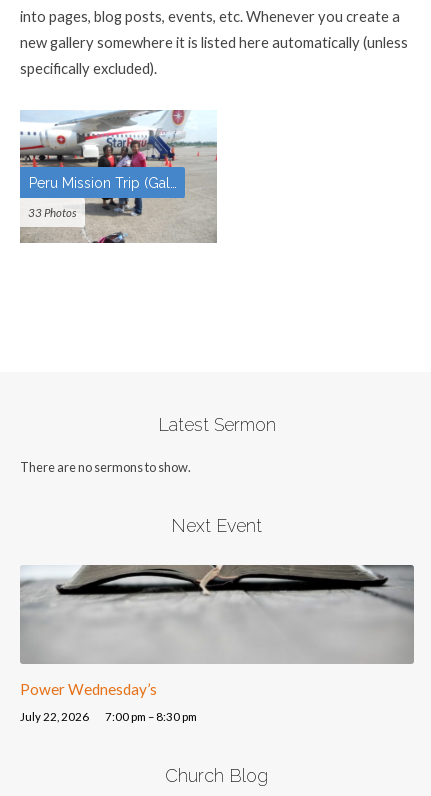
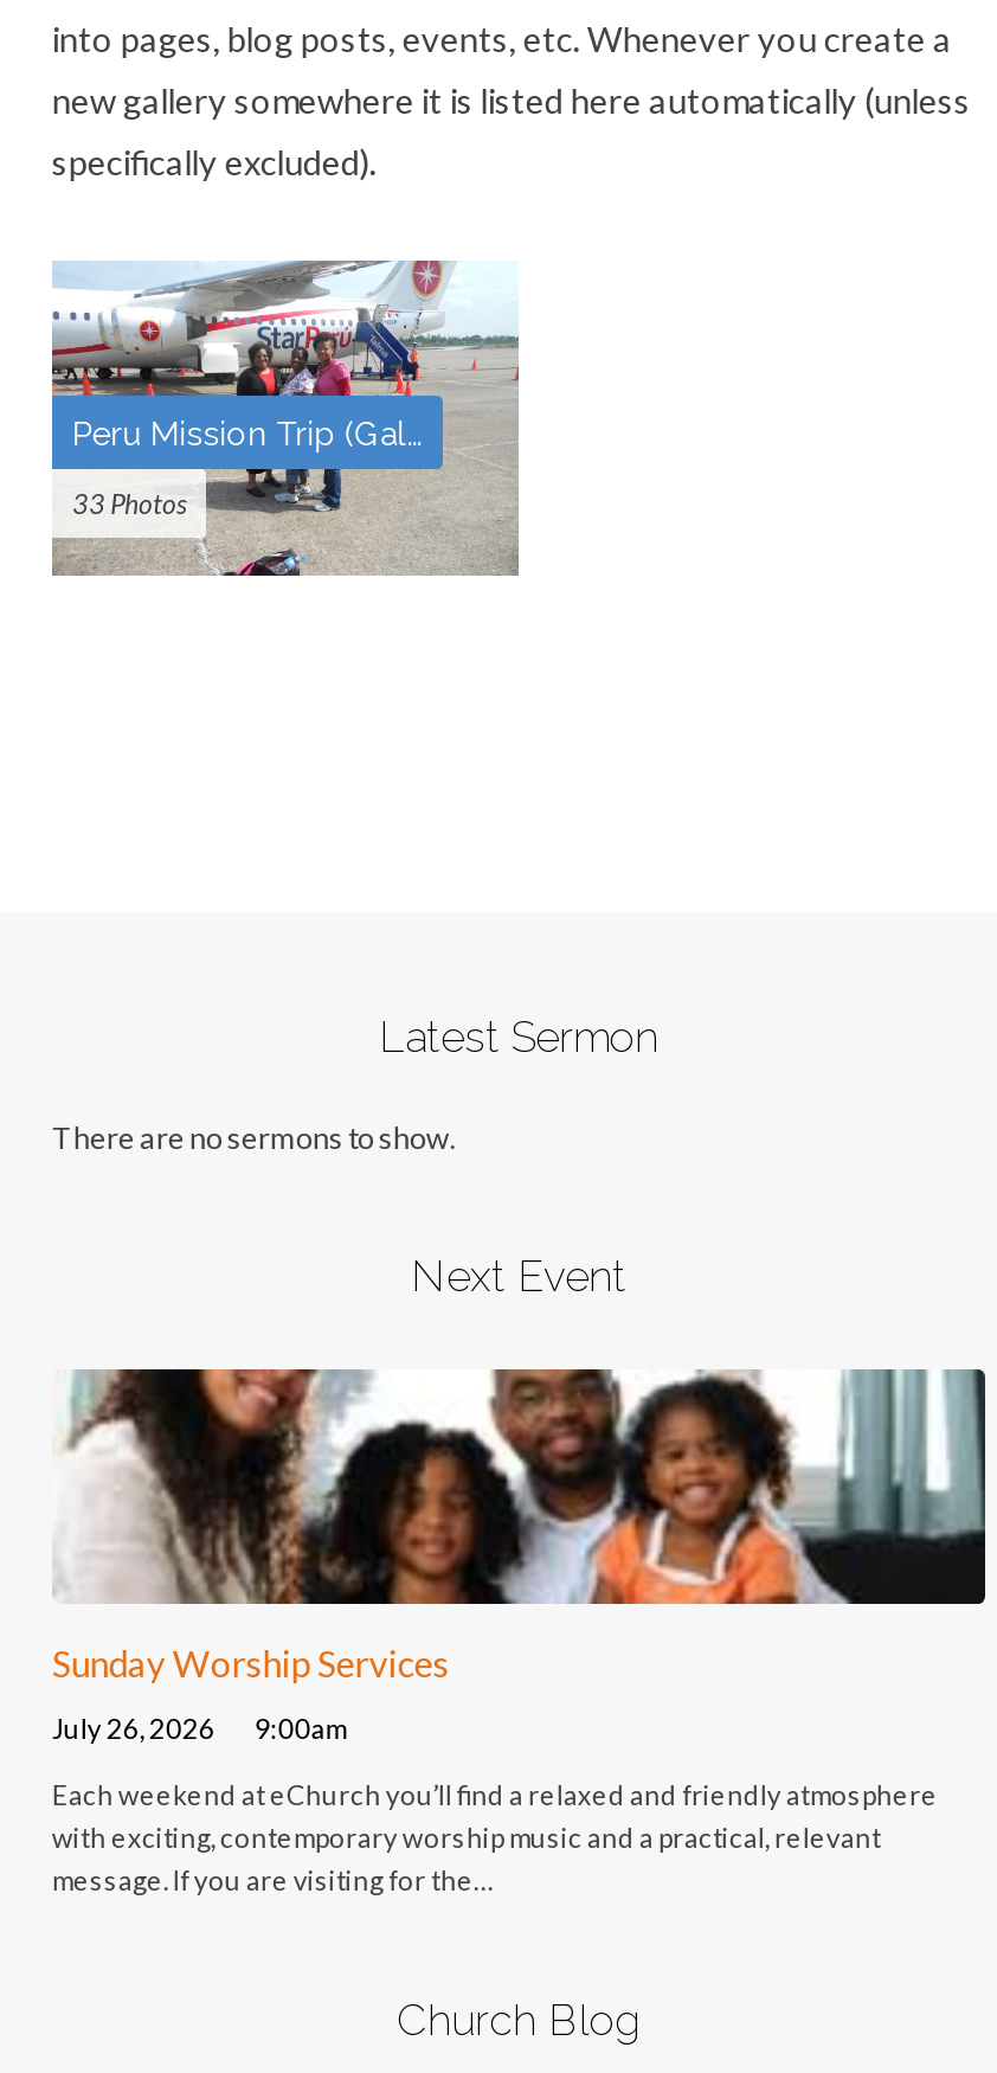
[20,564,414,723] [image] | Power Wednesday’s | July 22, 2026 | 7:00 pm – 8:30 pm -> [52,1367,985,1896] [image] | Sunday Worship Services | July 26, 2026 | 9:00am | Each weekend at eChurch you’ll find a relaxed and friendly atmosphere | with exciting, contemporary worship music and a practical, relevant | message. If you are visiting for the…

